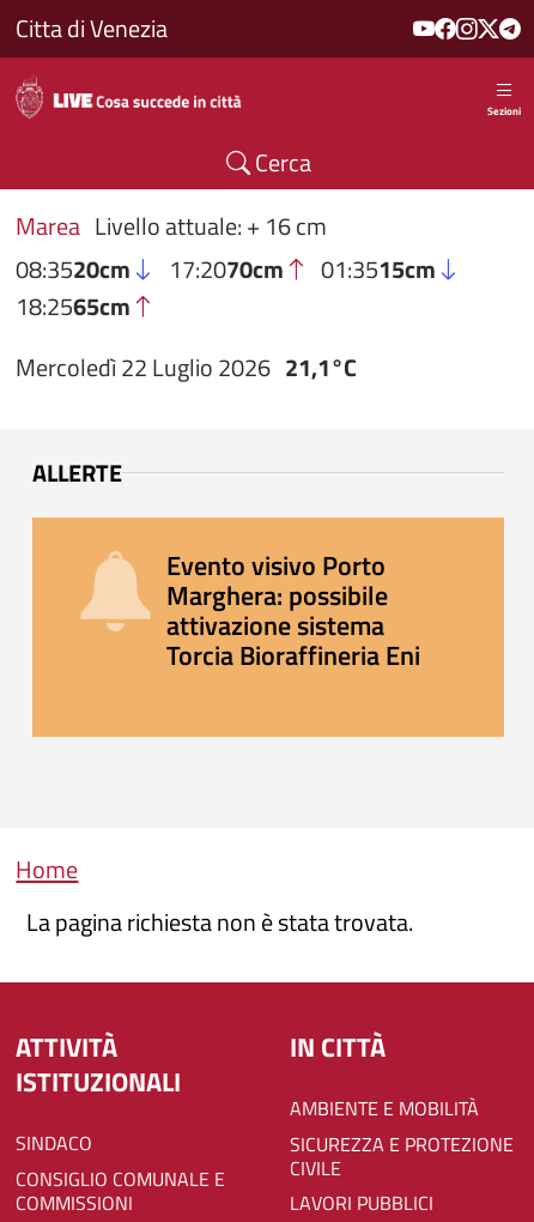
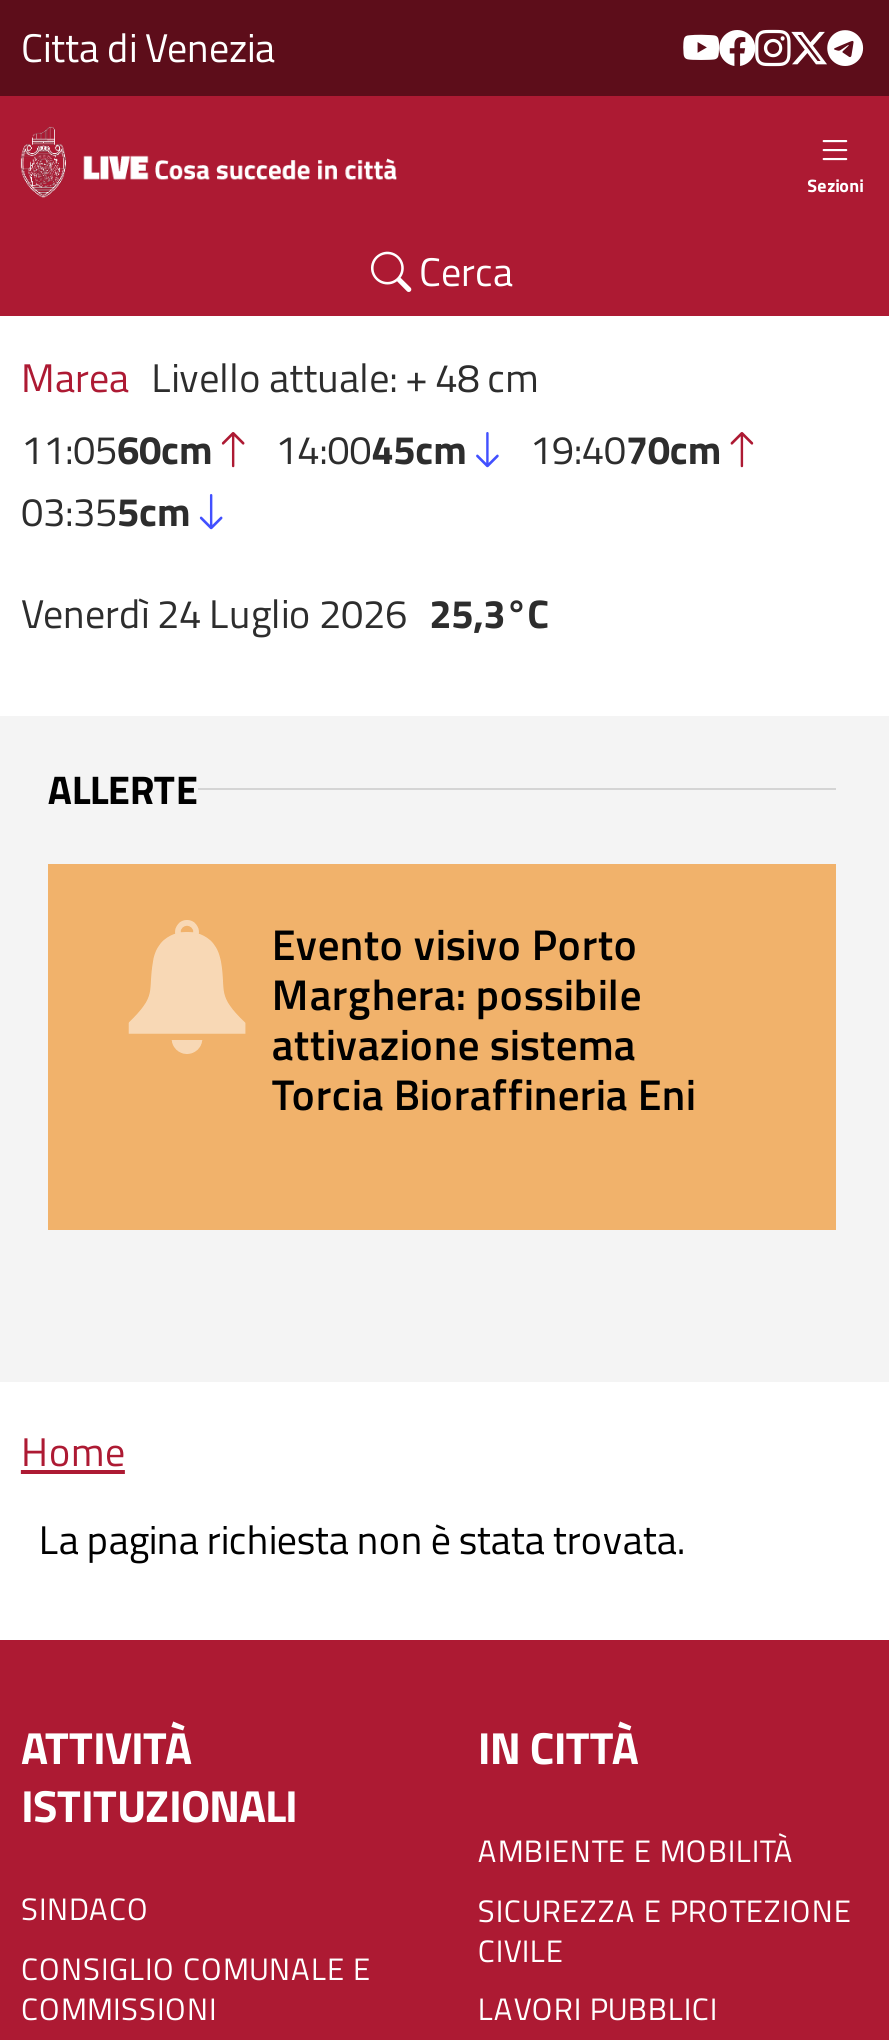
[16,207,436,325] Marea Livello attuale: + 16 cm | 08:3520cm | 17:2070cm | 01:3515cm | 18:2565cm -> [21,346,722,542] Marea Livello attuale: + 48 cm | 11:0560cm | 14:0045cm | 19:4070cm | 03:355cm
[16,349,356,386] Mercoledì 22 Luglio 2026 21,1°C -> [21,583,549,645] Venerdì 24 Luglio 2026 25,3°C

